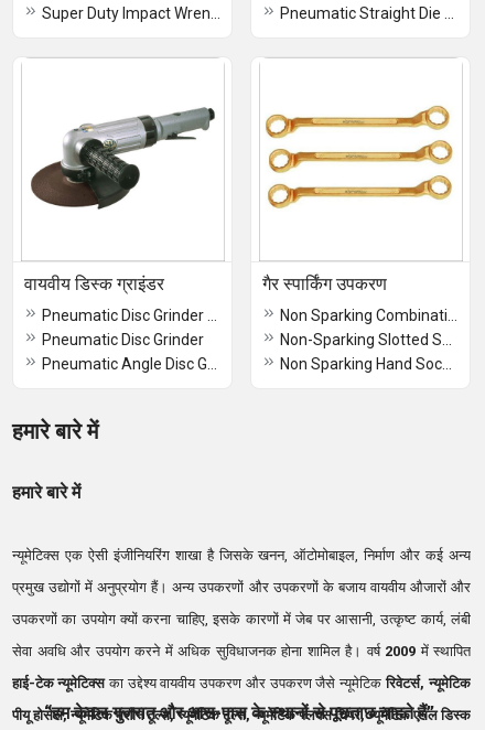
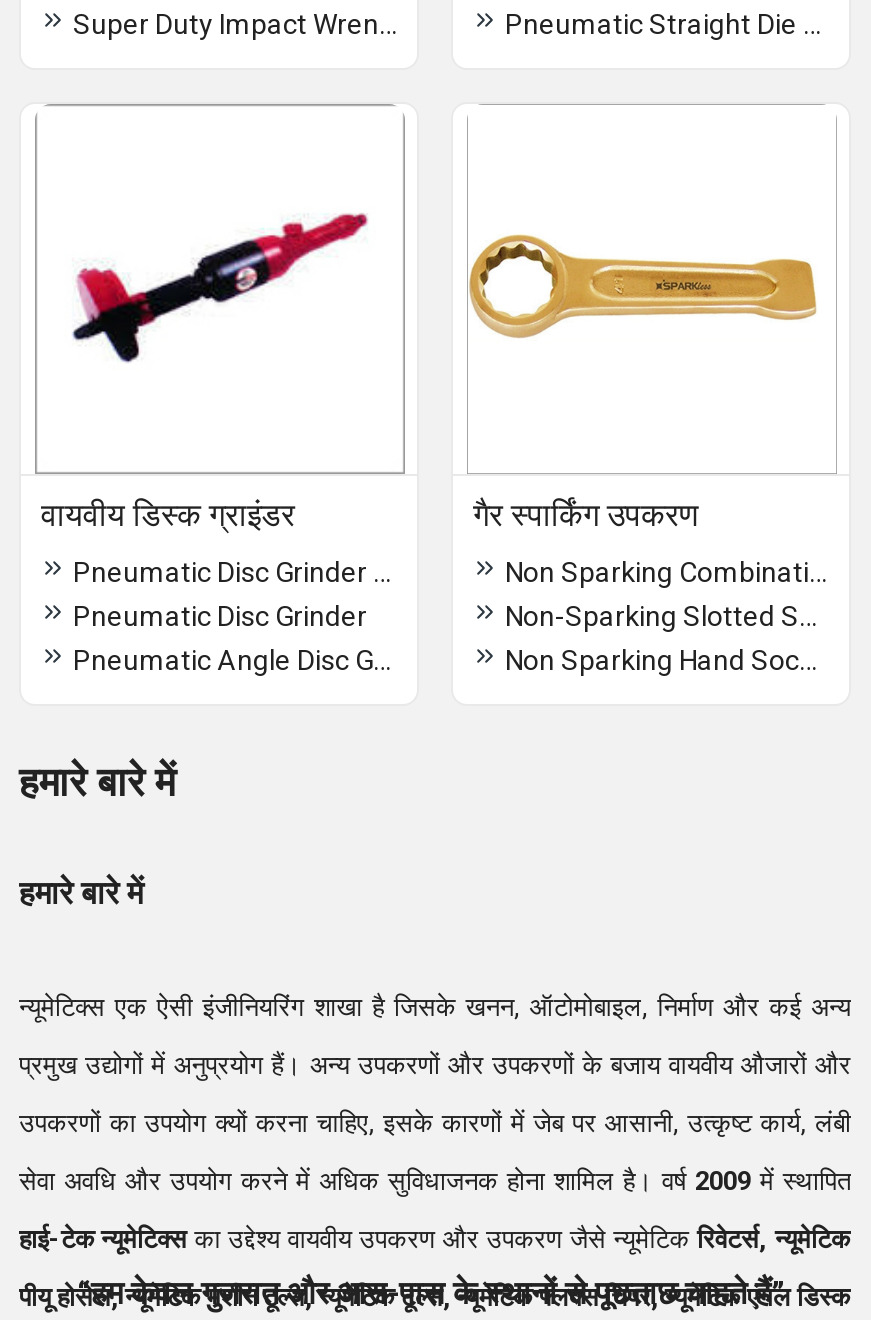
[30,106,216,211] [image] -> [53,196,387,378] [image]
[260,105,454,210] [image] -> [467,192,819,378] [image]

